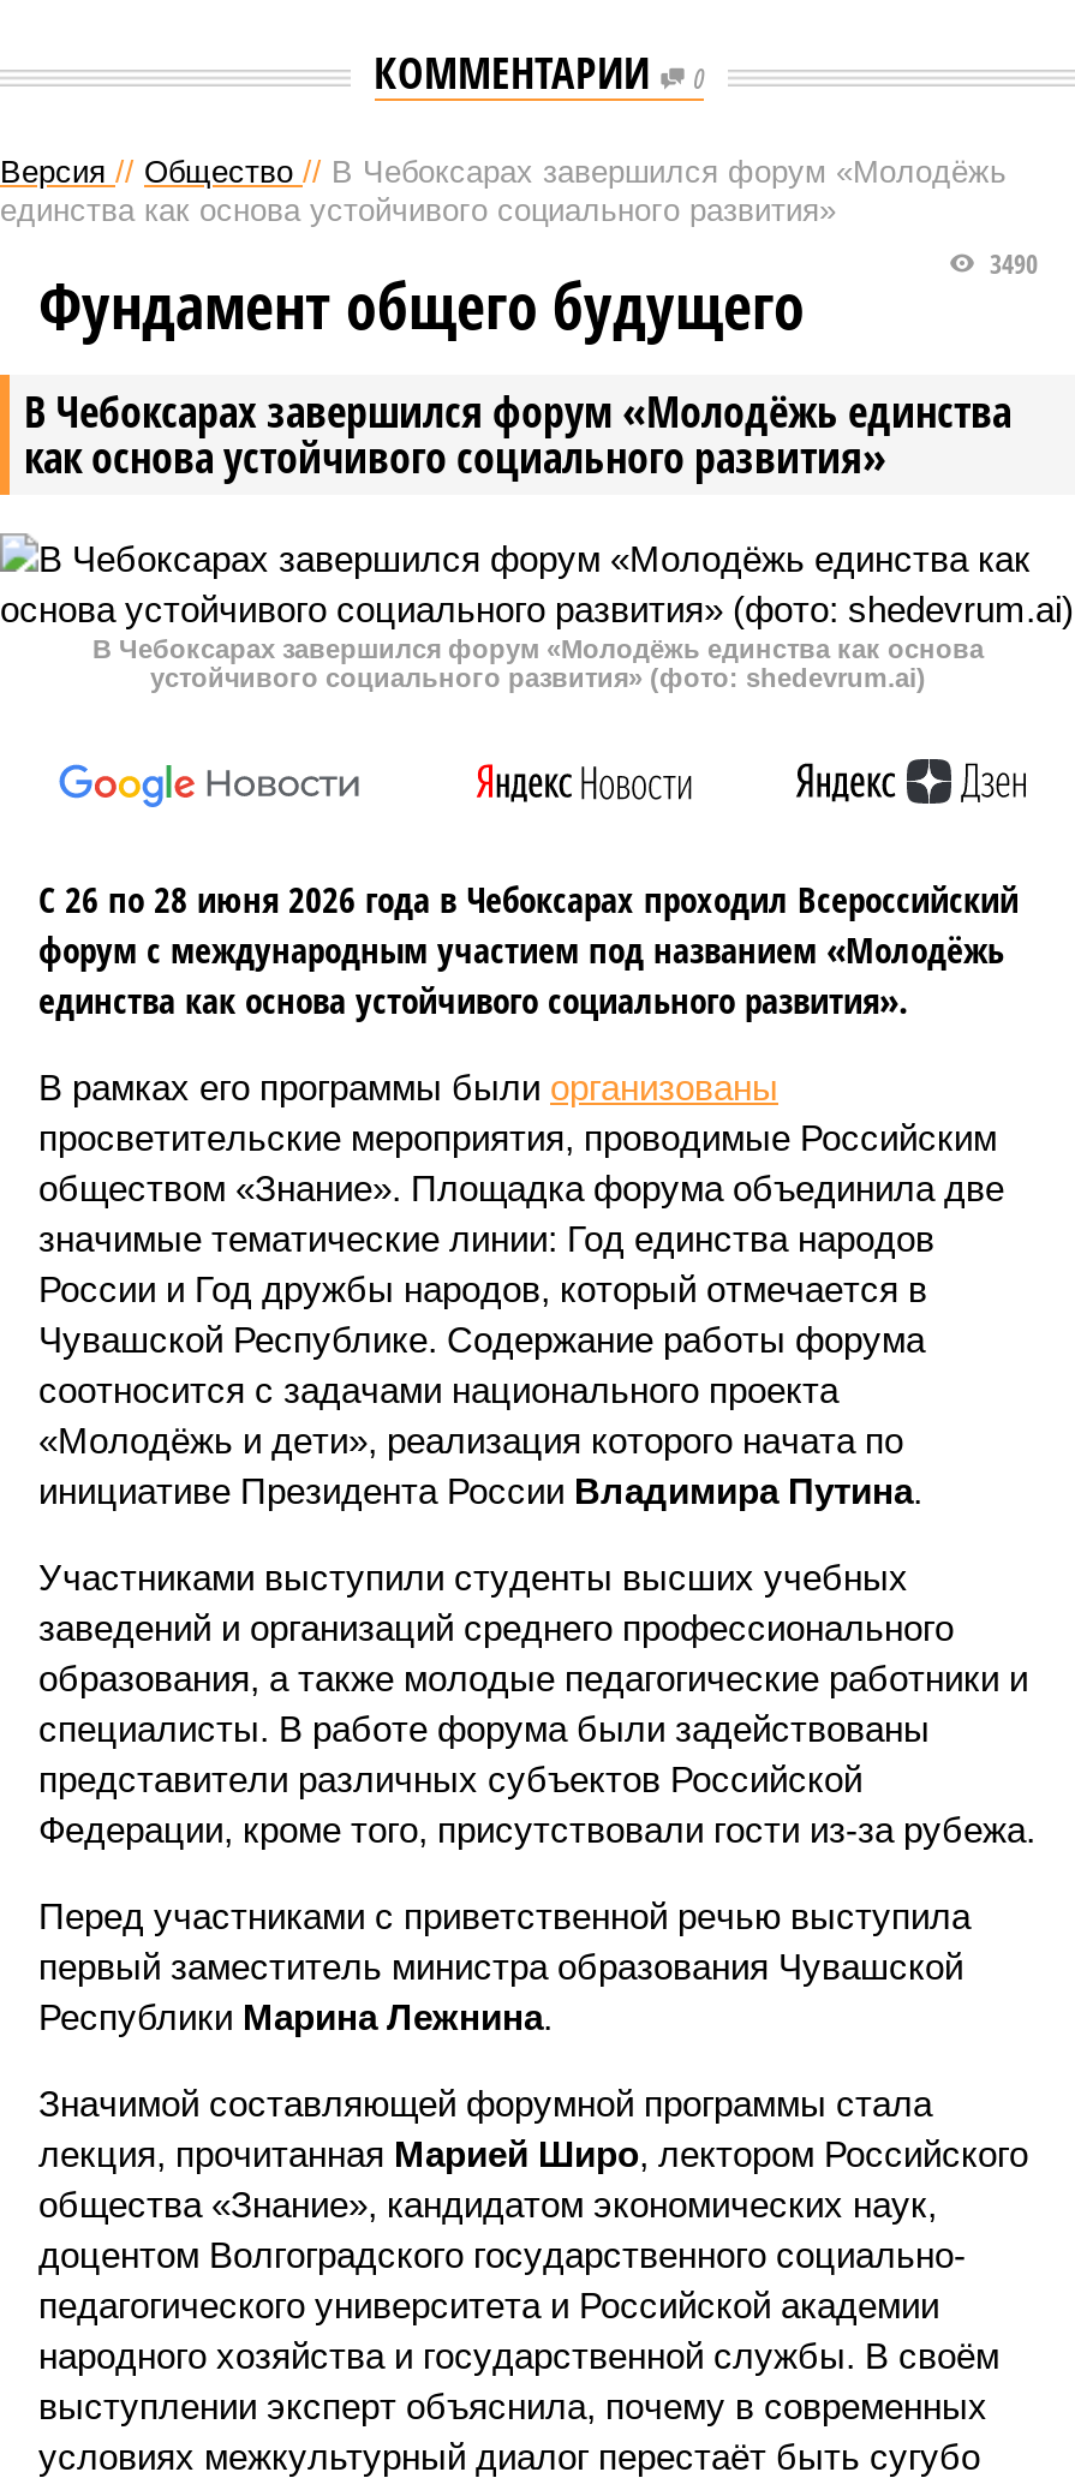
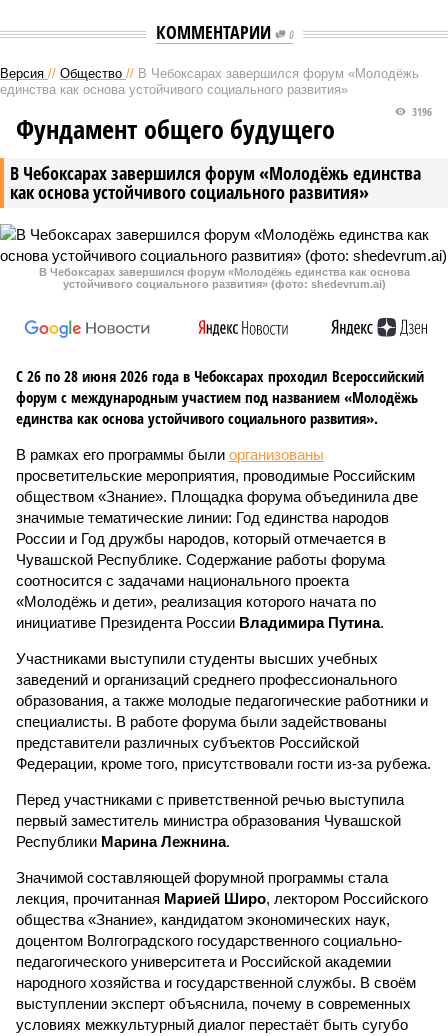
[983,245,1038,281] 3490 -> [409,104,432,119] 3196

